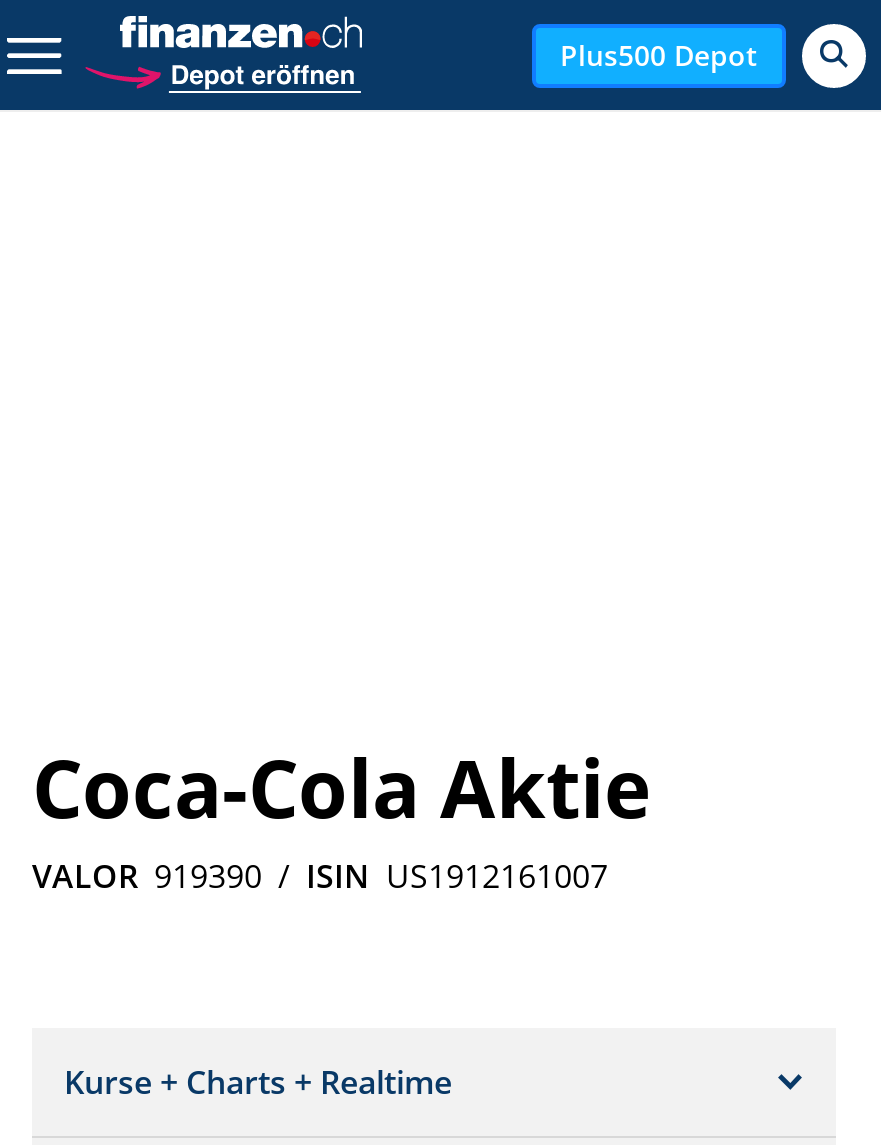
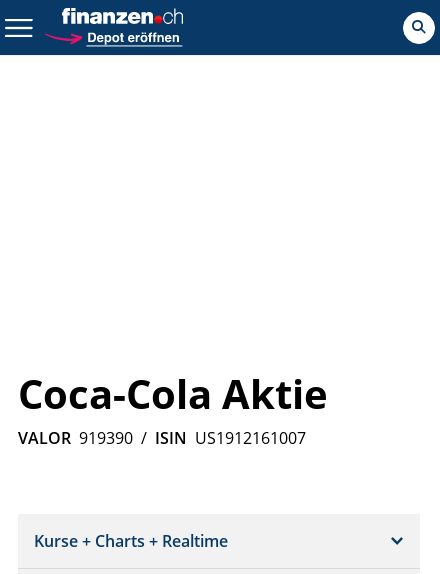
[560,35,758,73] Plus500 Depot -> none

